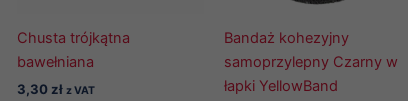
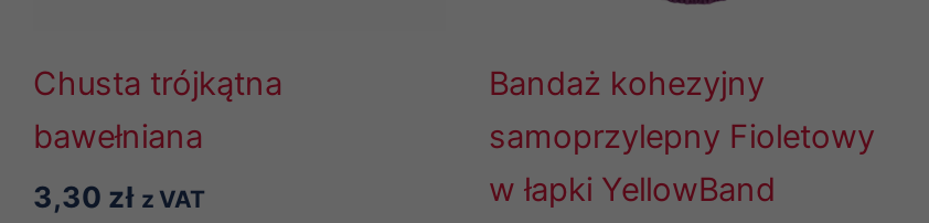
[223,53,397,95] samoprzylepny Czarny w | łapki YellowBand -> [489,117,875,209] samoprzylepny Fioletowy | w łapki YellowBand

